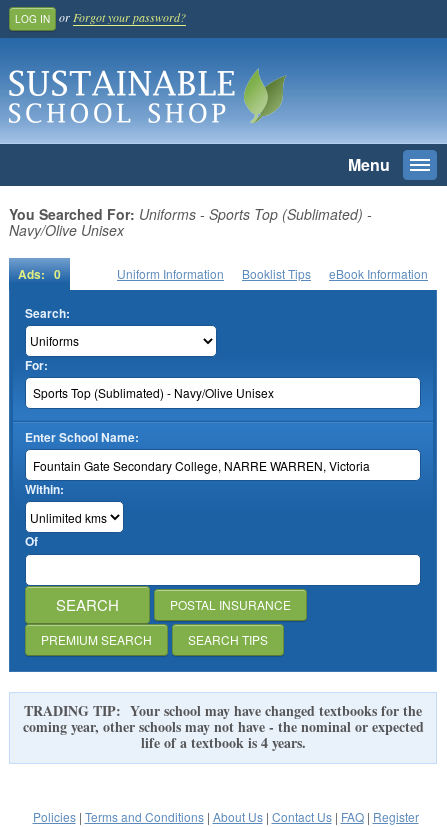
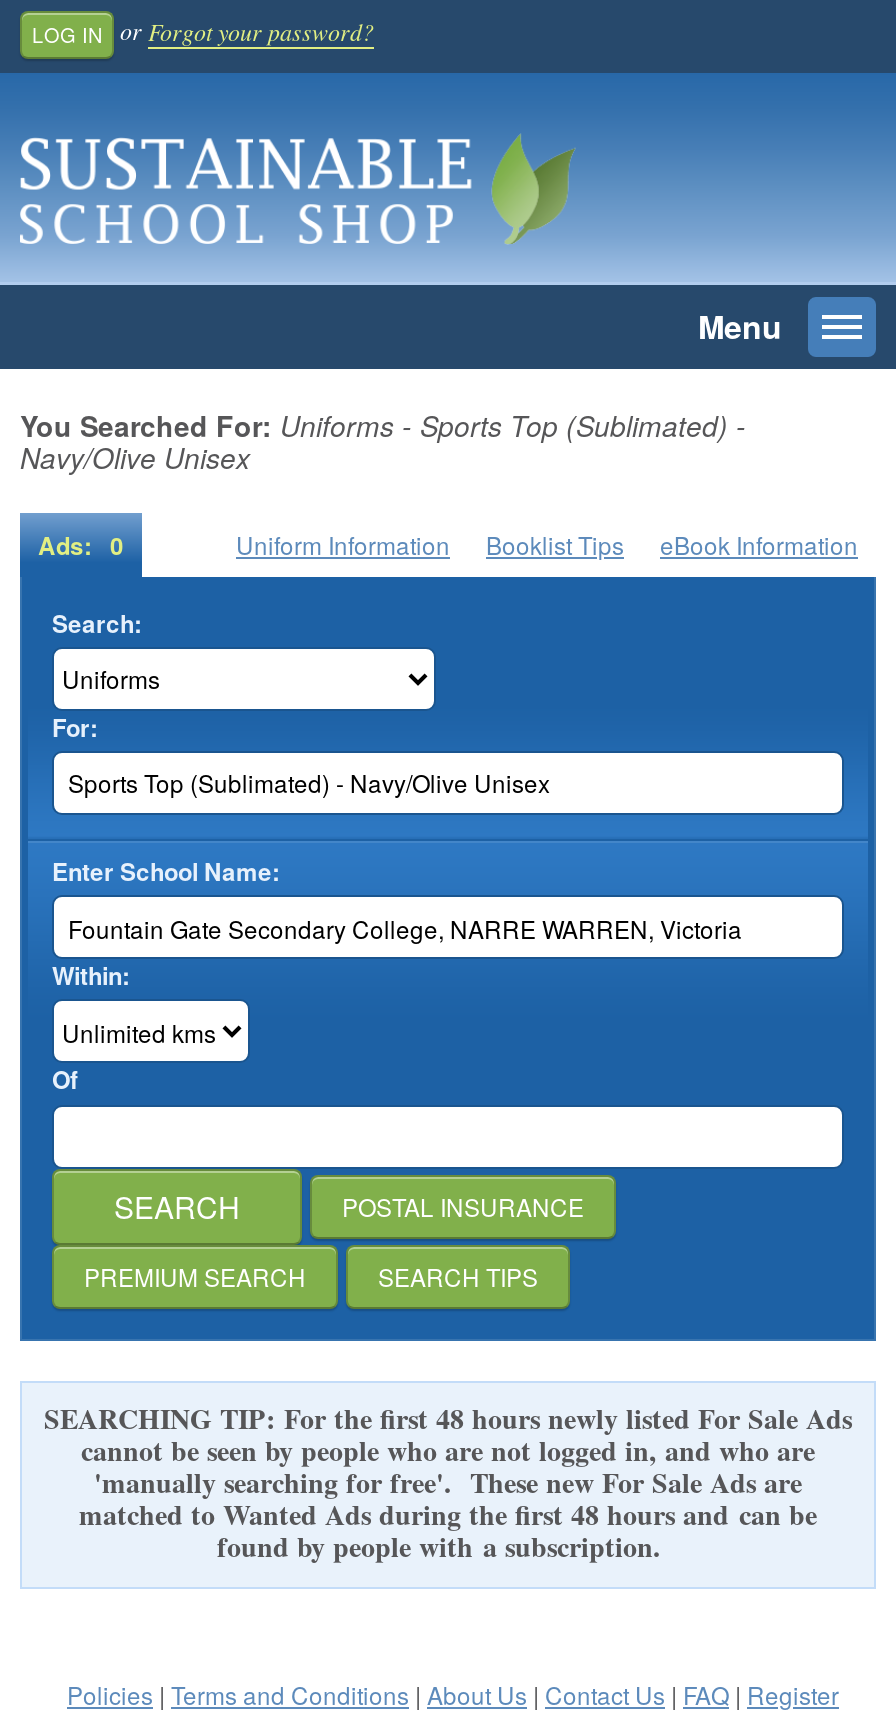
[22,699,423,752] TRADING TIP: Your school may have changed textbooks for the | coming year, other schools may not have - the nominal or expected | life of a textbook is 4 years. -> [44,1396,852,1566] SEARCHING TIP: For the first 48 hours newly listed For Sale Ads | cannot be seen by people who are not logged in, and who are | 'manually searching for free'. These new For Sale Ads are | matched to Wanted Ads during the first 48 hours and can be | found by people with a subscription.

